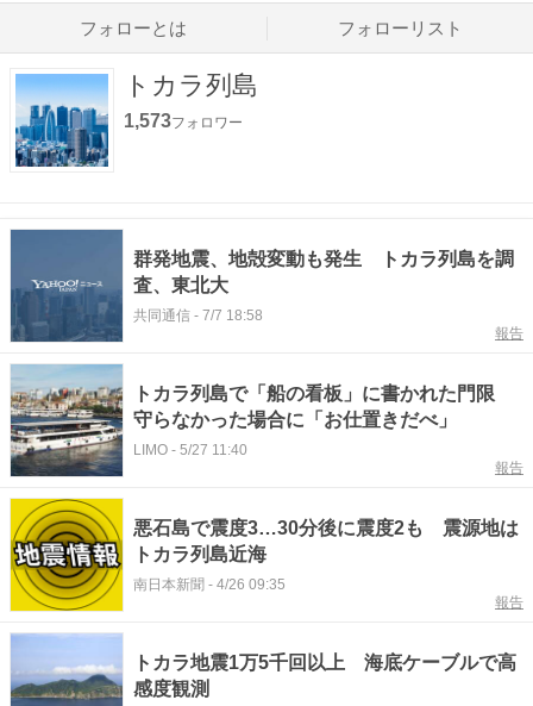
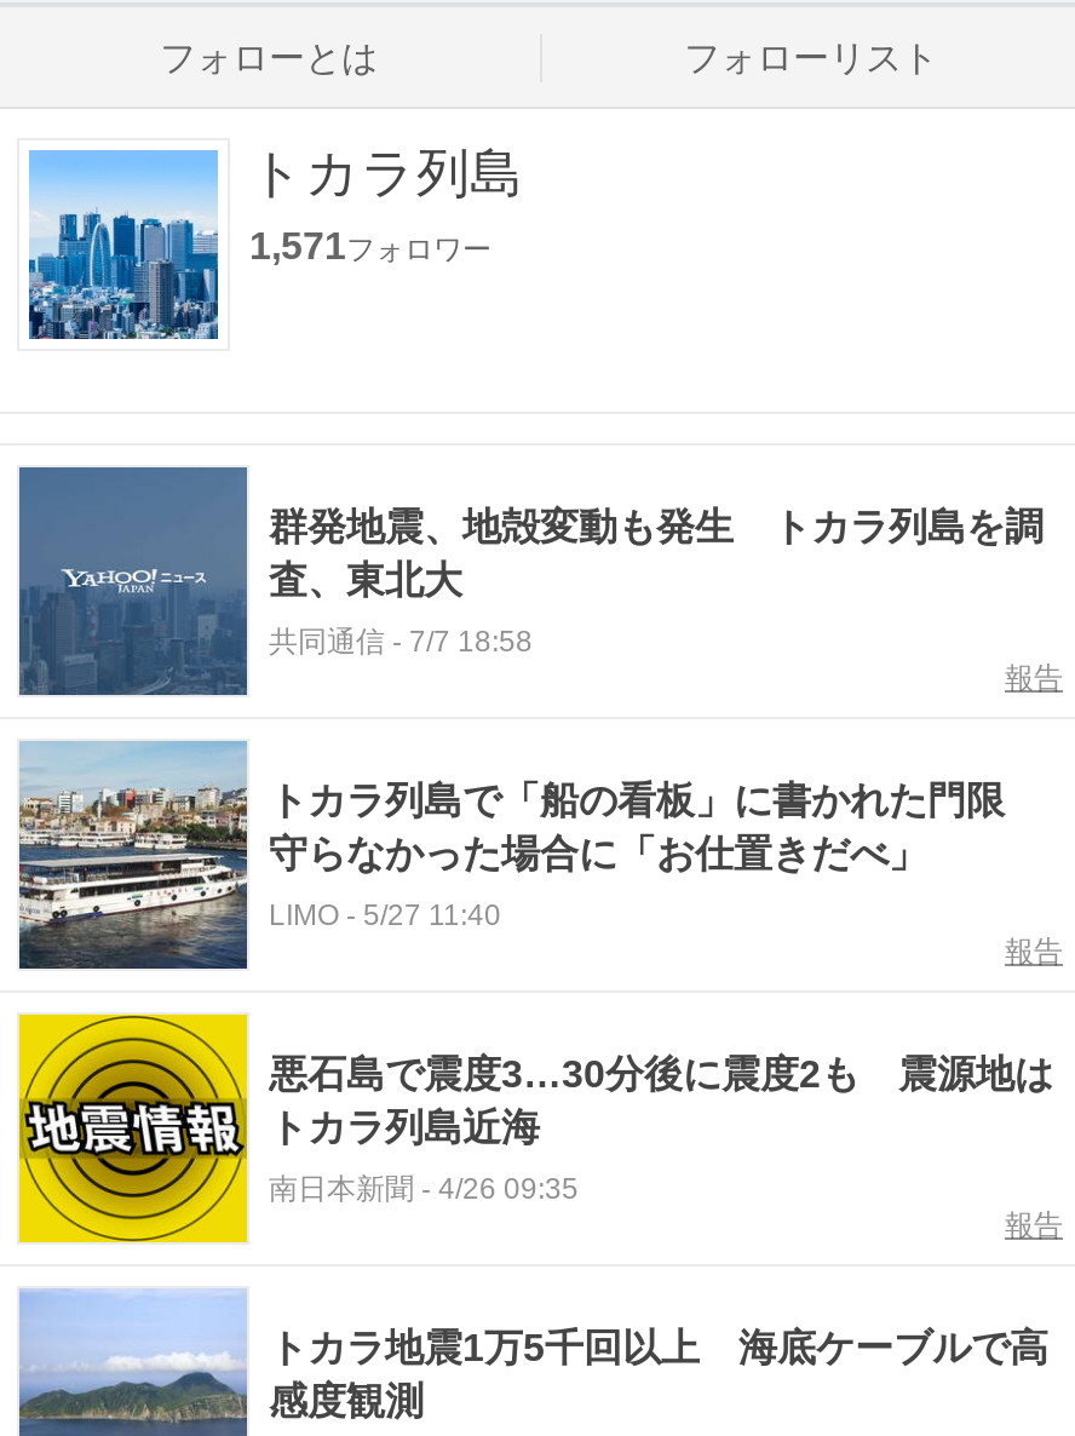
[124,111,243,131] 1,573フォロワー -> [249,225,491,266] 1,571フォロワー

